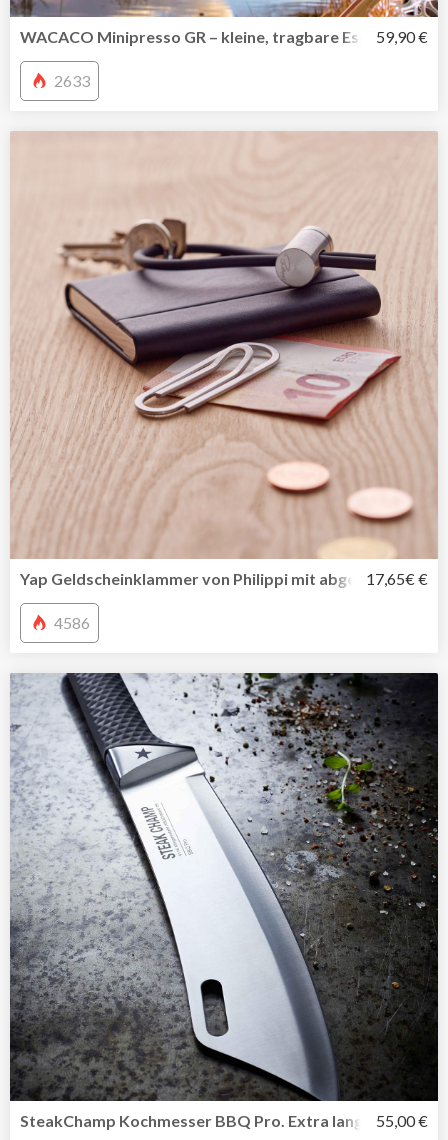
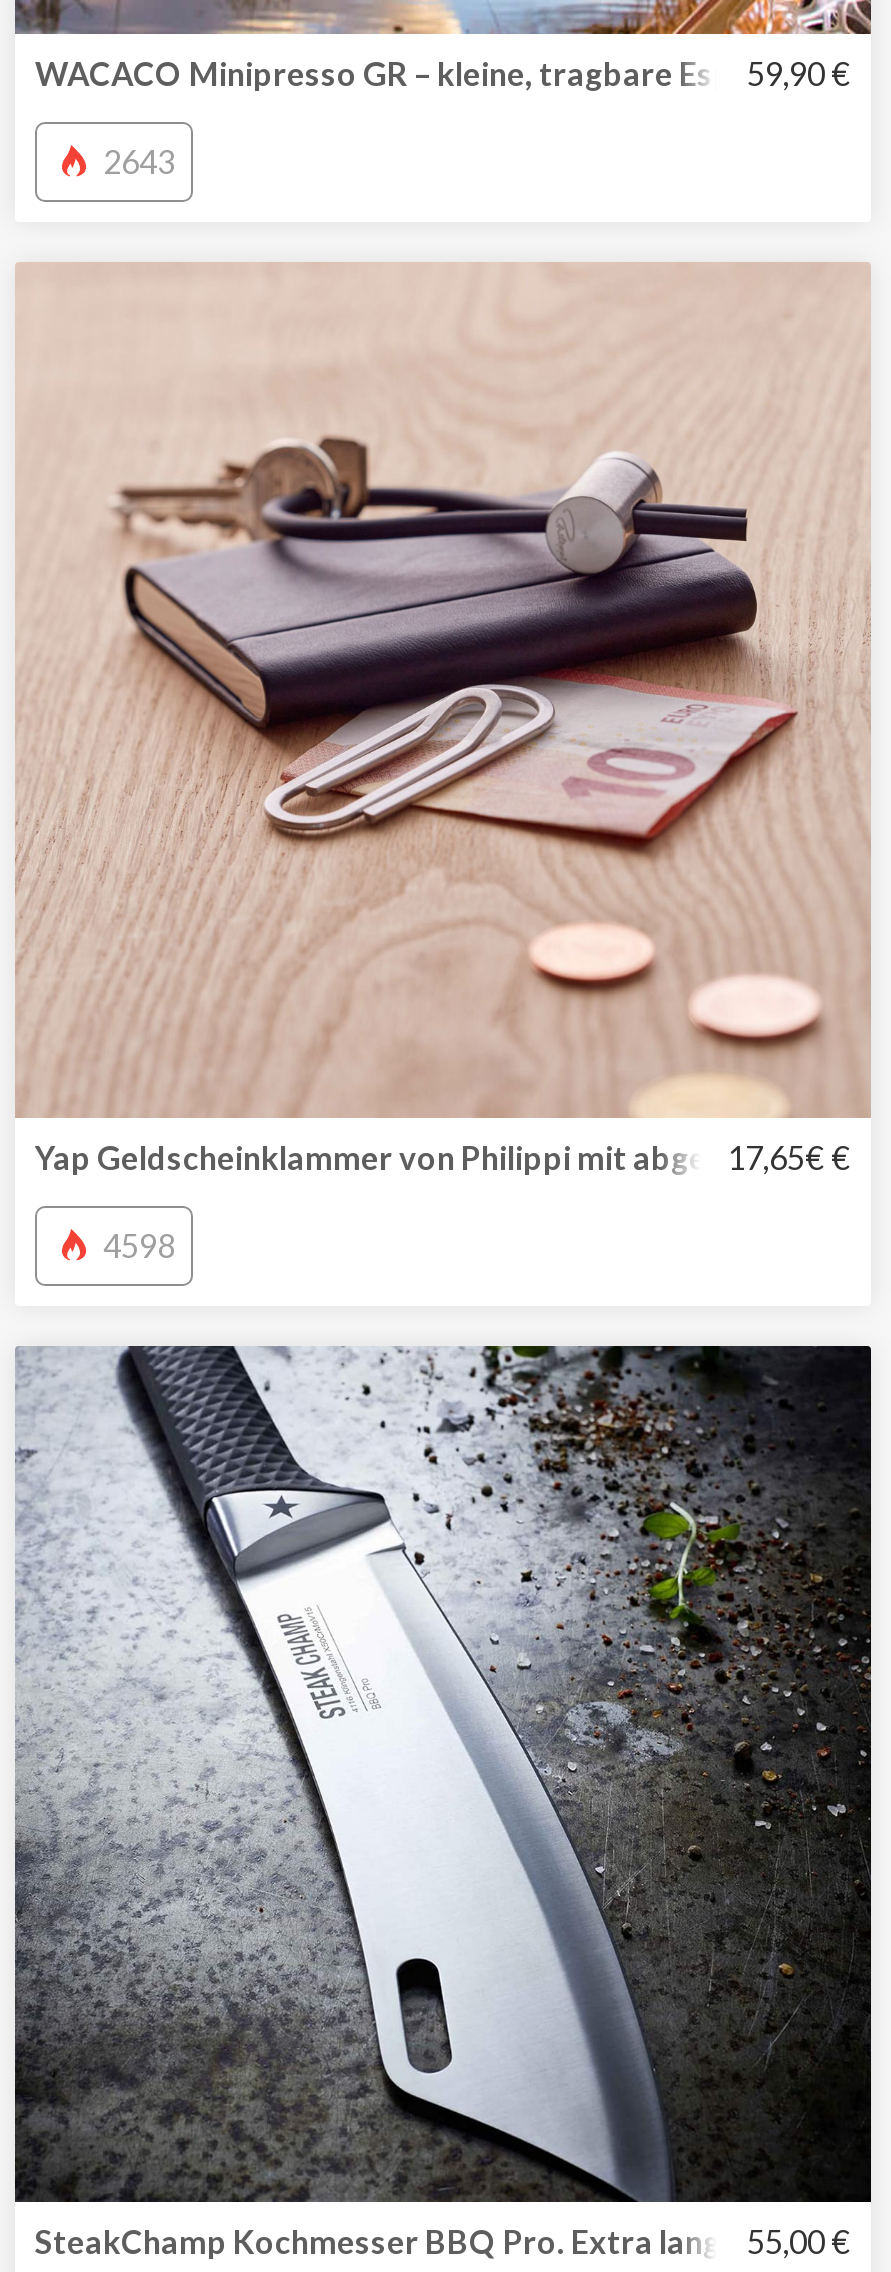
[54,71,90,90] 2633 -> [103,142,175,180] 2643
[54,613,90,632] 4586 -> [103,1226,175,1264] 4598

